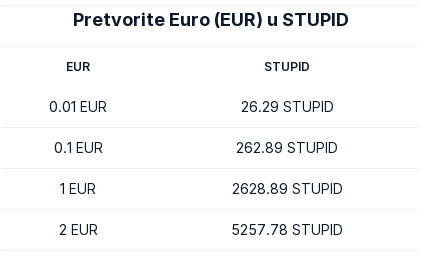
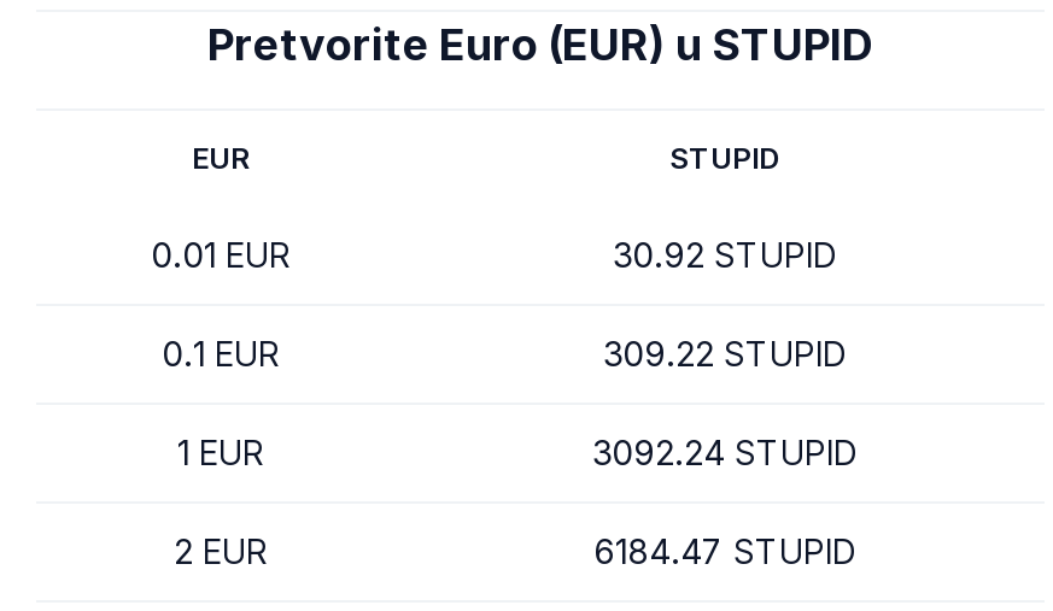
[240,98,333,115] 26.29 STUPID -> [613,234,837,275] 30.92 STUPID
[236,139,338,156] 262.89 STUPID -> [603,333,847,374] 309.22 STUPID
[231,180,342,197] 2628.89 STUPID -> [592,431,858,472] 3092.24 STUPID
[231,221,343,238] 5257.78 STUPID -> [593,530,856,571] 6184.47 STUPID

